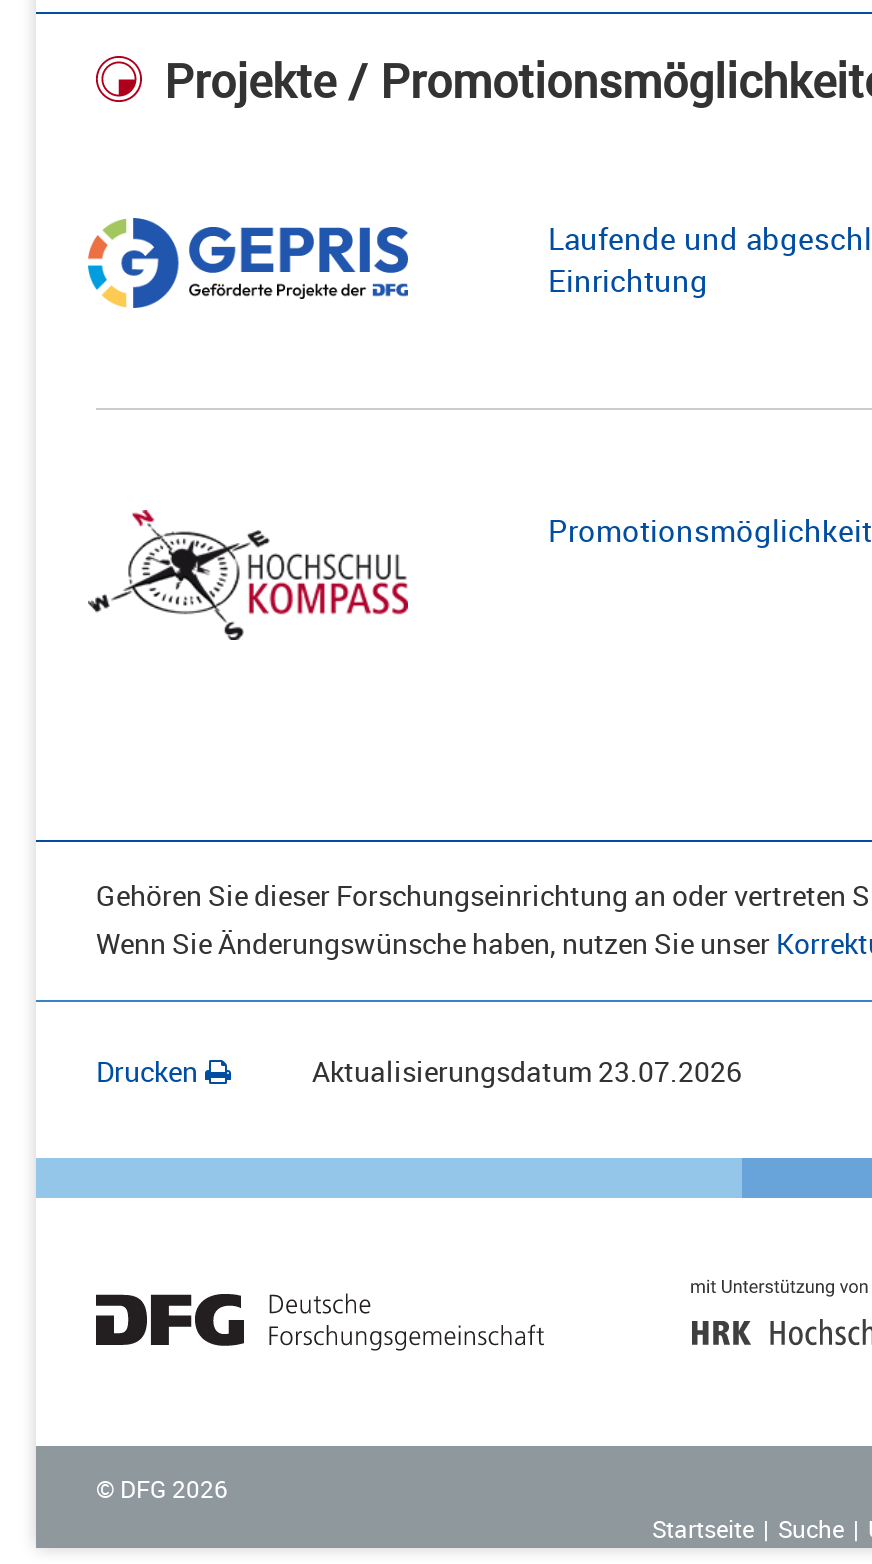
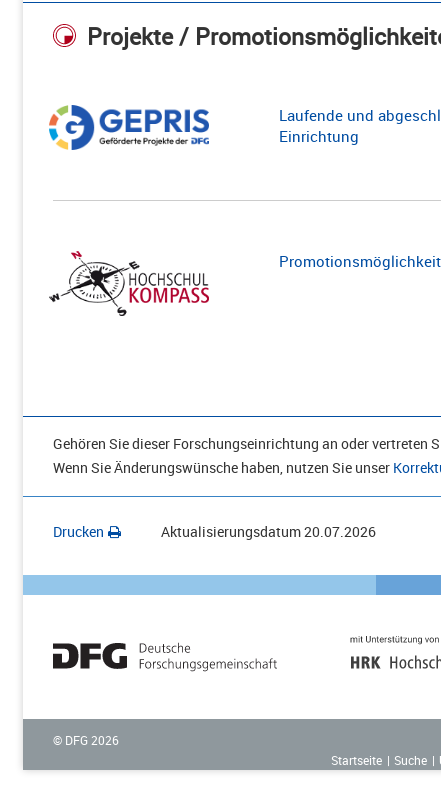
[312,1052,742,1090] Aktualisierungsdatum 23.07.2026 -> [161,522,376,541] Aktualisierungsdatum 20.07.2026

